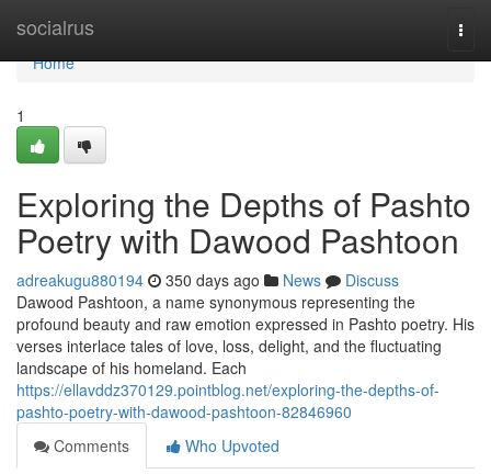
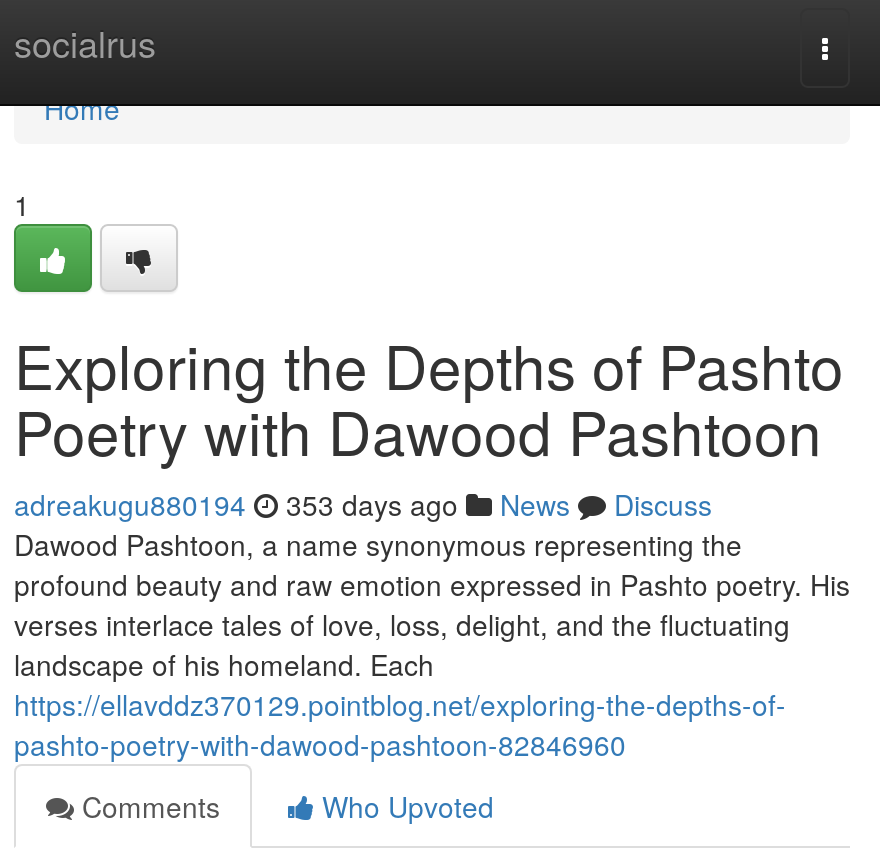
[16,269,399,291] adreakugu880194 350 days ago News Discuss -> [14,484,712,524] adreakugu880194 353 days ago News Discuss

